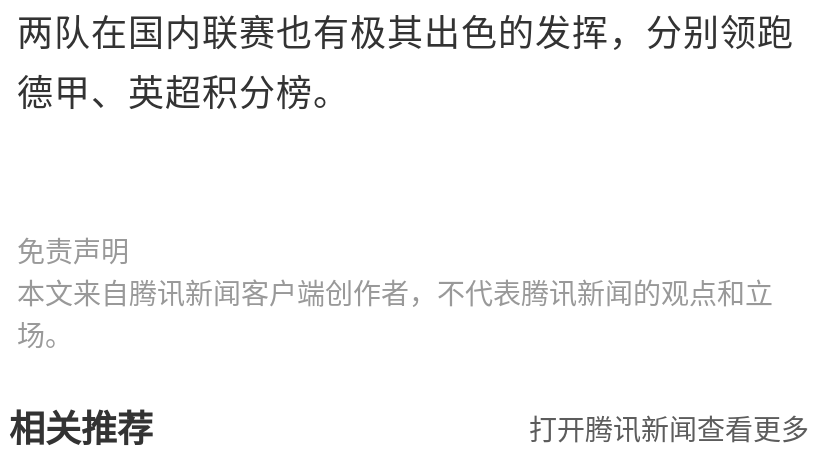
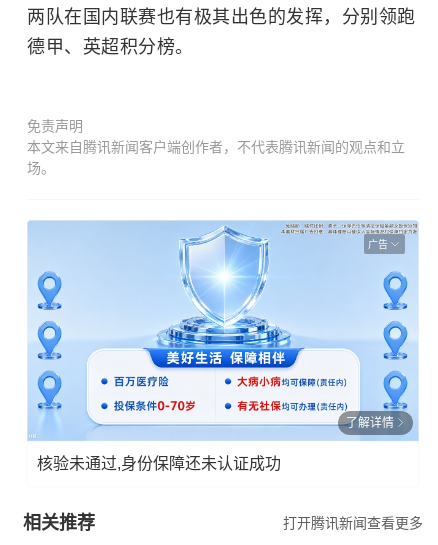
none -> [27,220,419,442] [image] | 广告
none -> [37,416,394,472] 了解详情 | 核验未通过,身份保障还未认证成功

